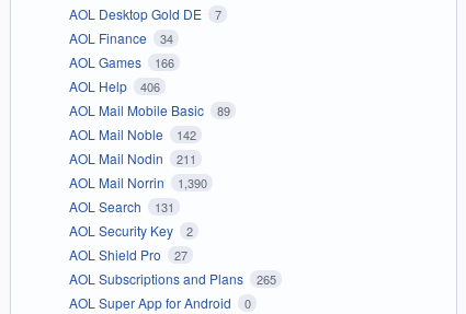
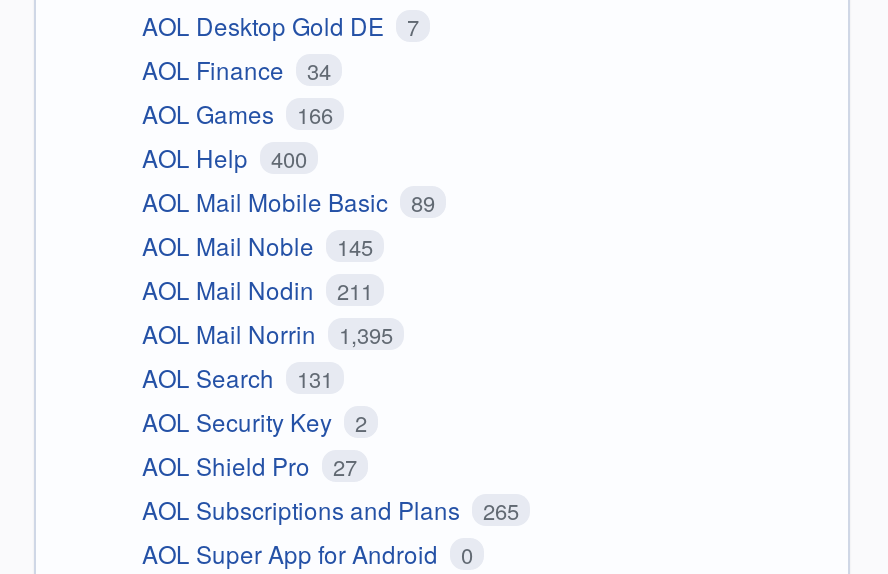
[69,76,160,95] AOL Help 406 -> [142,139,307,173] AOL Help 400
[69,124,196,143] AOL Mail Noble 142 -> [142,227,373,261] AOL Mail Noble 145
[69,172,207,191] AOL Mail Norrin 1,390 -> [142,315,393,349] AOL Mail Norrin 1,395

